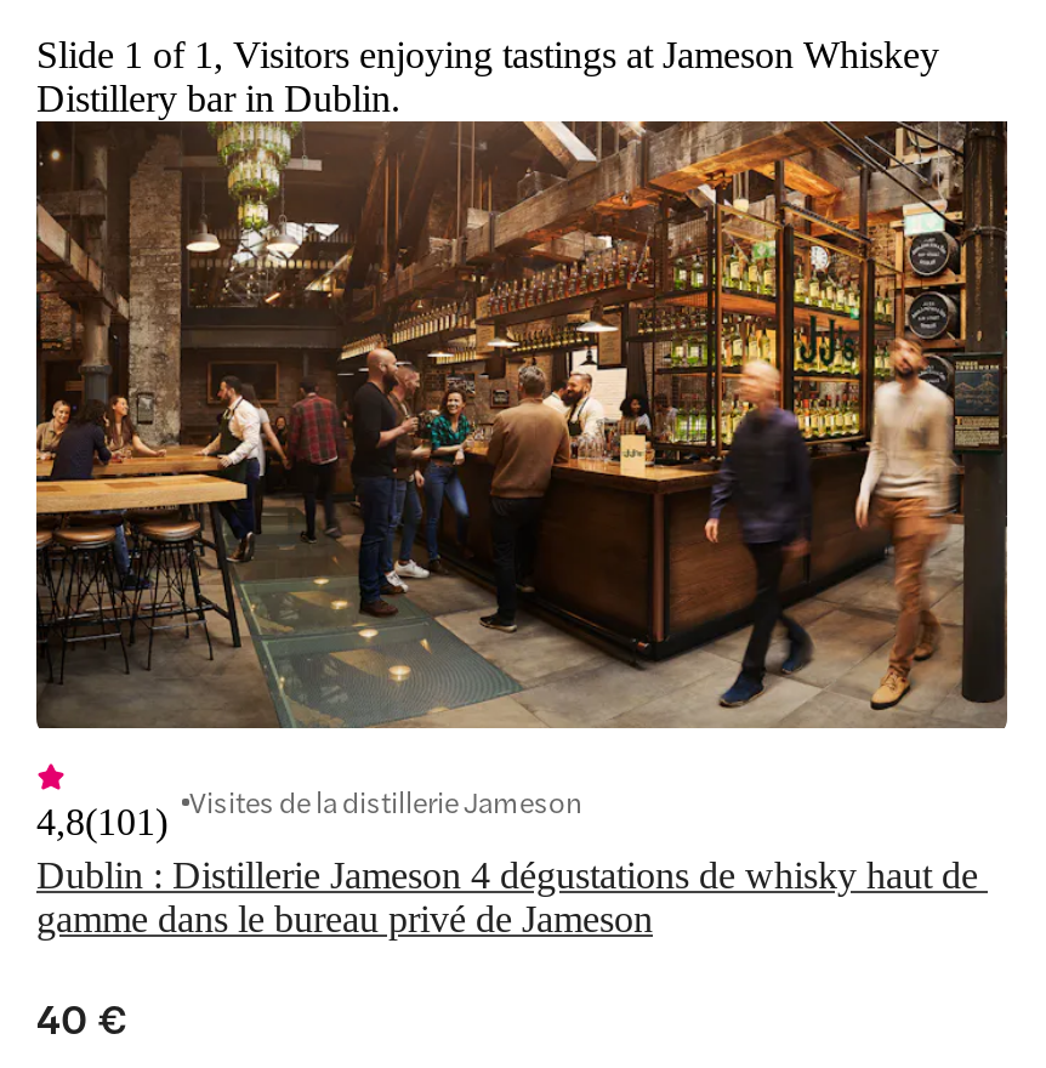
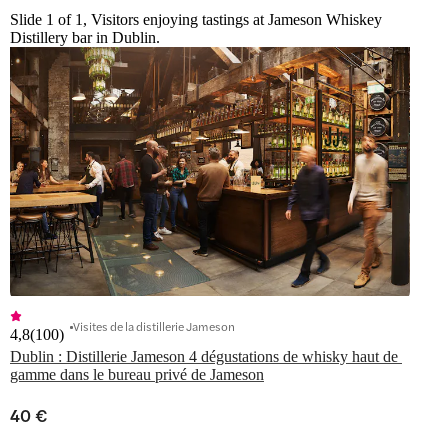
[36,778,582,841] 4,8(101) Visites de la distillerie Jameson -> [10,317,235,343] 4,8(100) Visites de la distillerie Jameson

